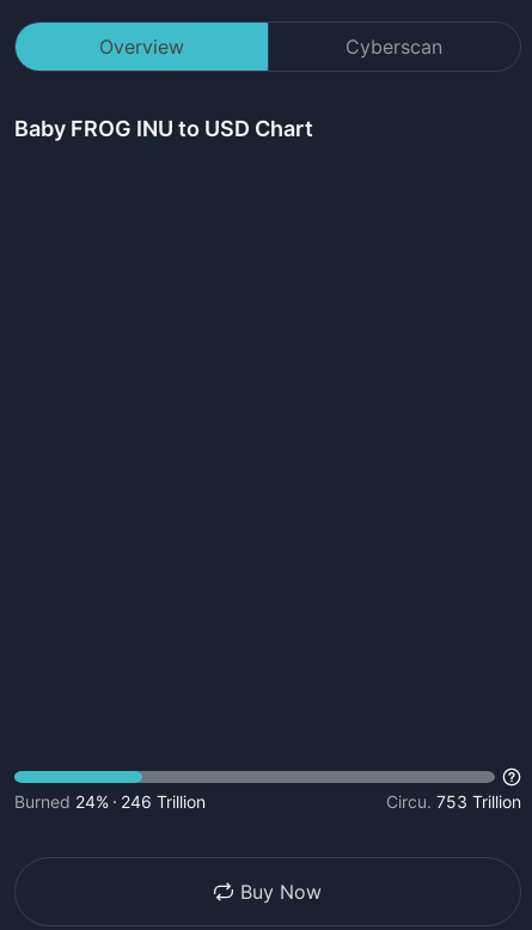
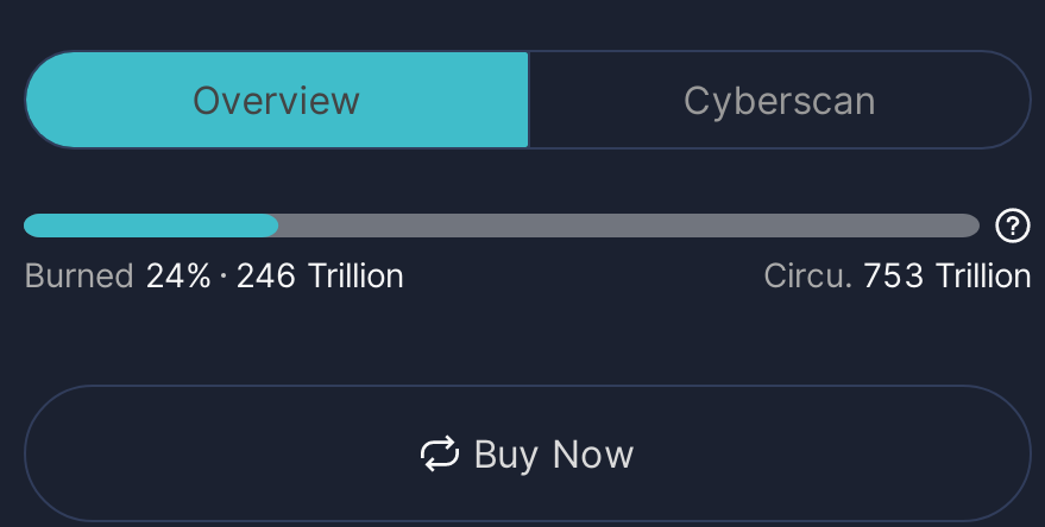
[14,116,313,141] Baby FROG INU to USD Chart -> none

